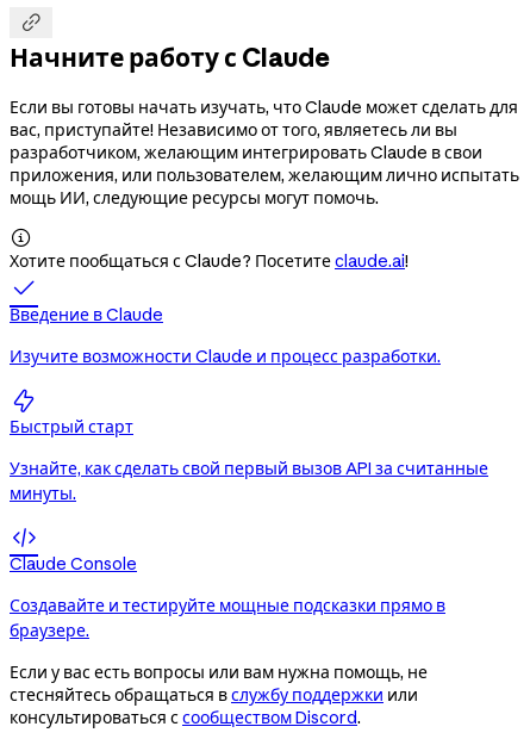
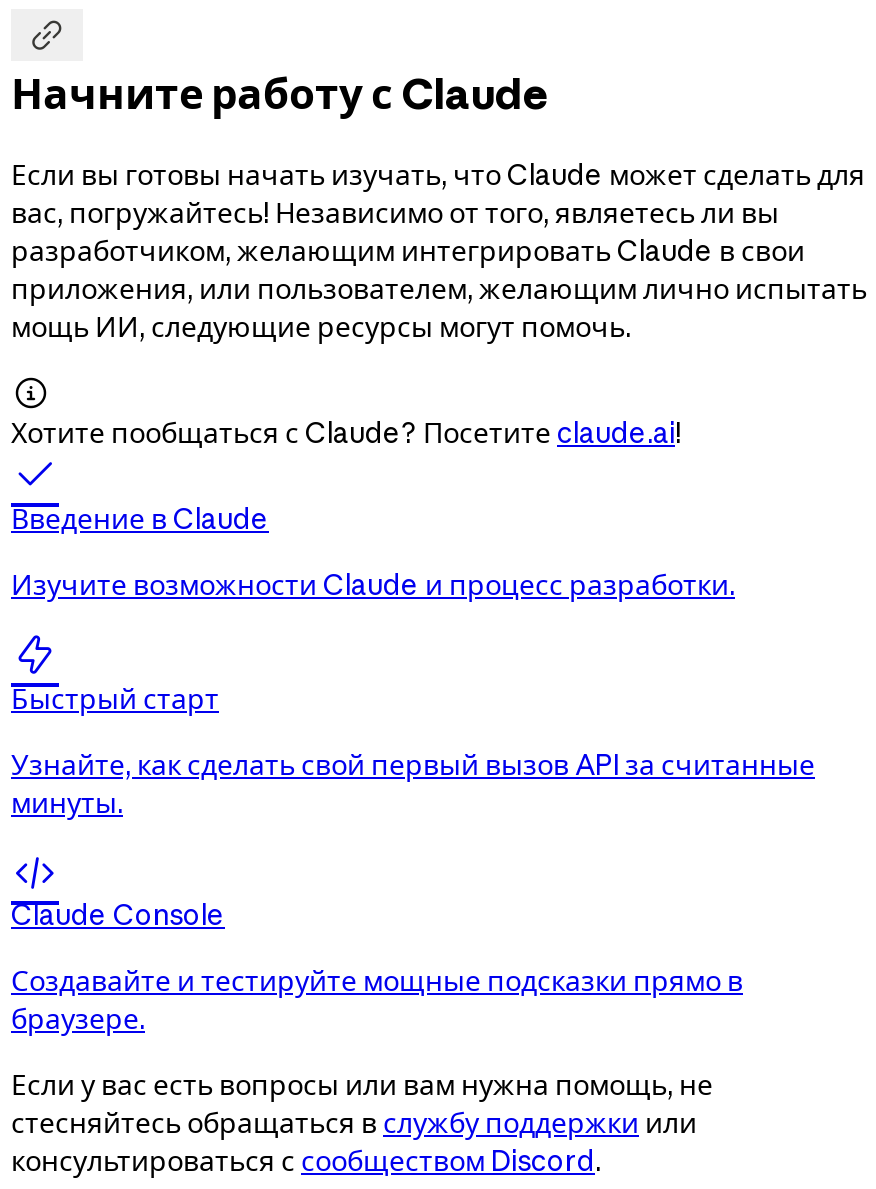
[10,119,457,140] вас, приступайте! Независимо от того, являетесь ли вы -> [11,196,779,232] вас, погружайтесь! Независимо от того, являетесь ли вы

